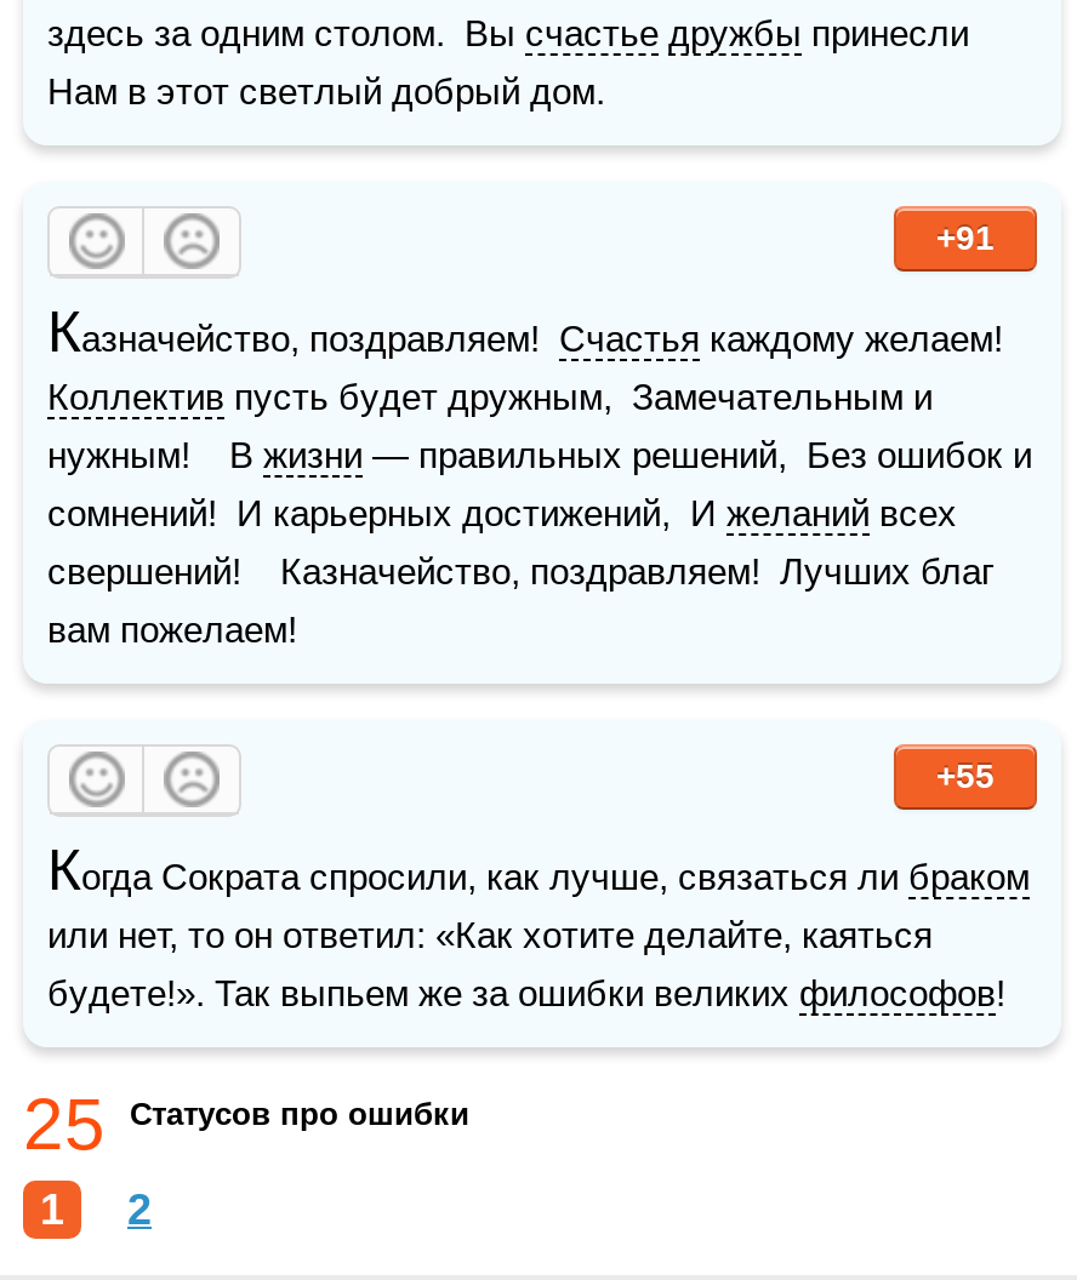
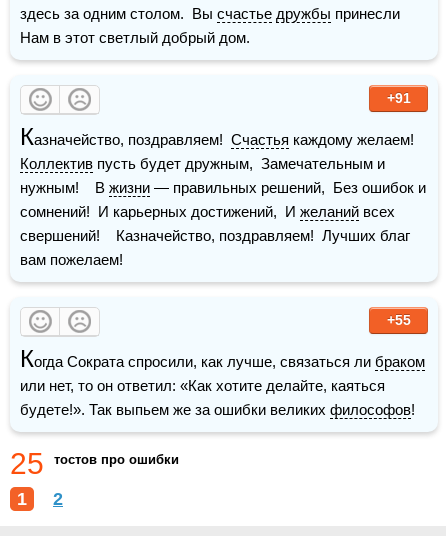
[130,1095,469,1131] Статусов про ошибки -> [54,452,179,467] тостов про ошибки

